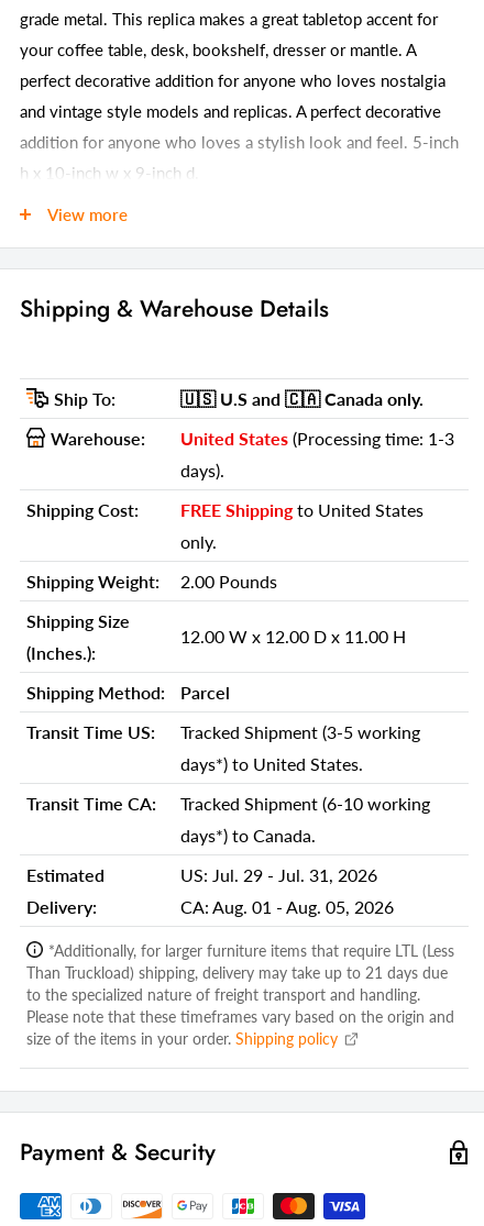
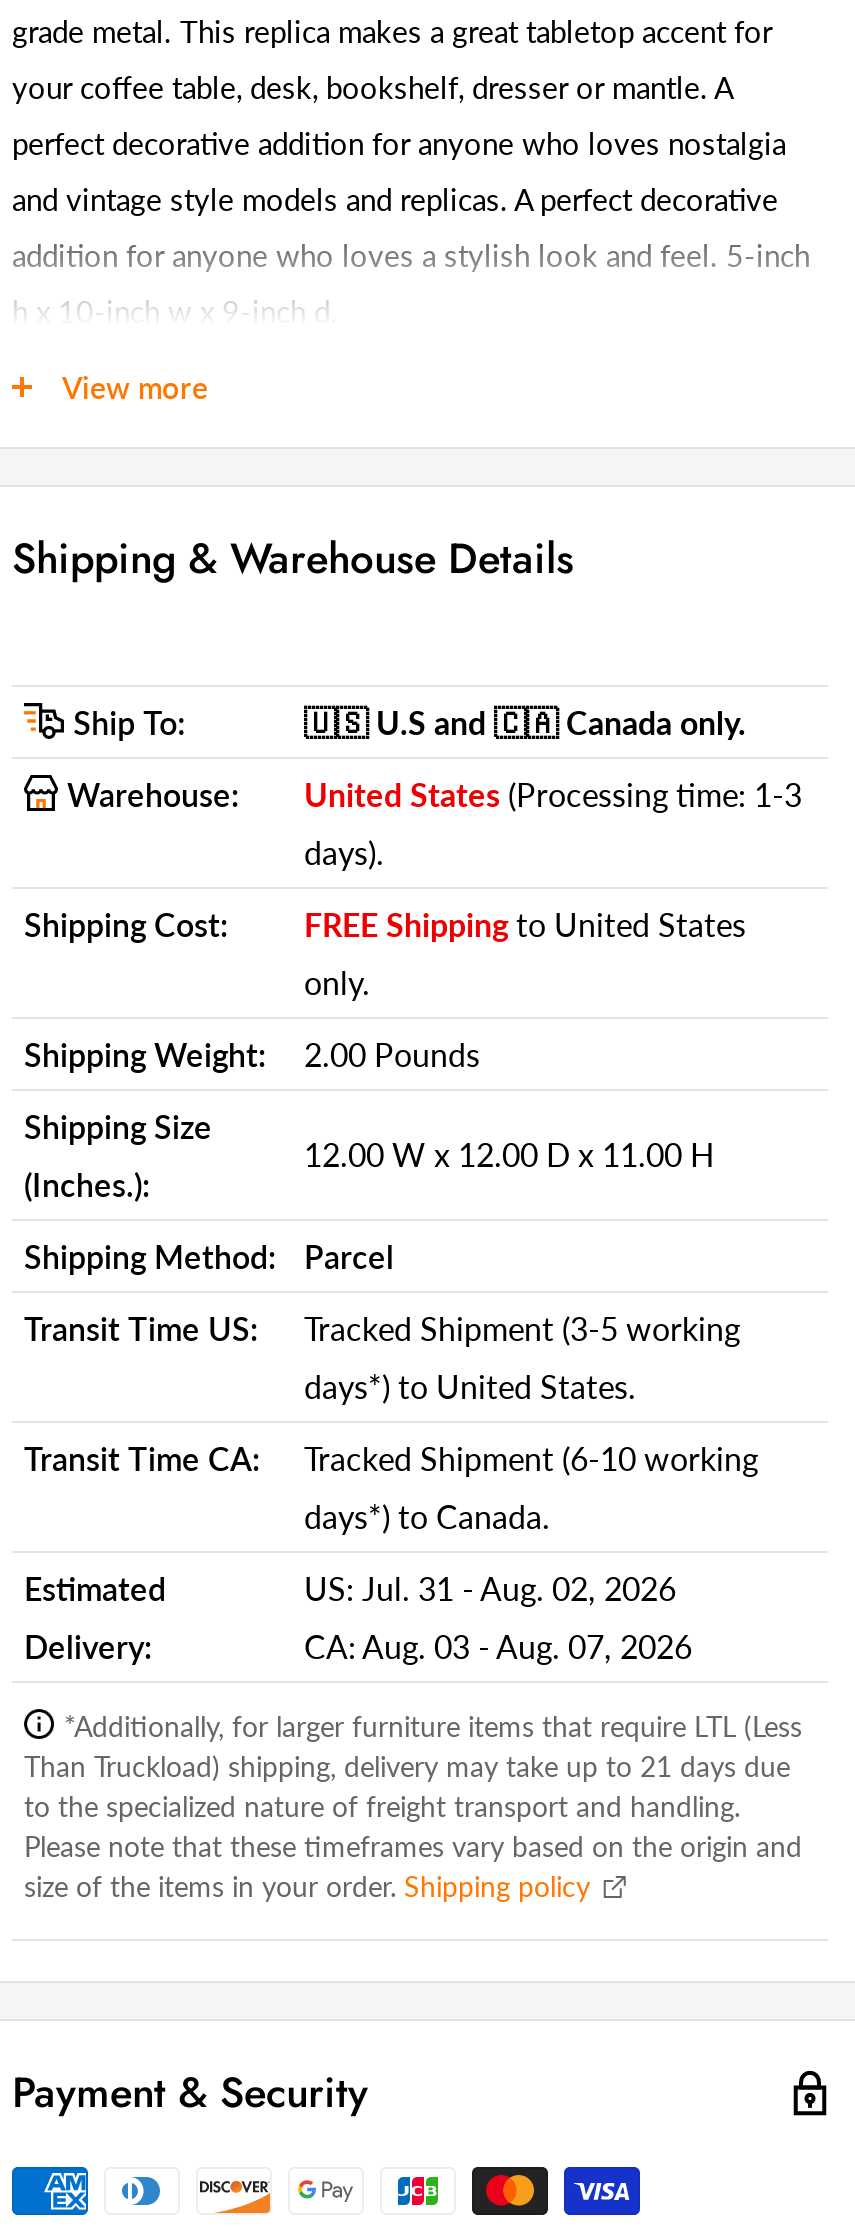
[180,864,377,885] US: Jul. 29 - Jul. 31, 2026 -> [304,1568,676,1606] US: Jul. 31 - Aug. 02, 2026
[180,896,394,917] CA: Aug. 01 - Aug. 05, 2026 -> [304,1626,692,1664] CA: Aug. 03 - Aug. 07, 2026

